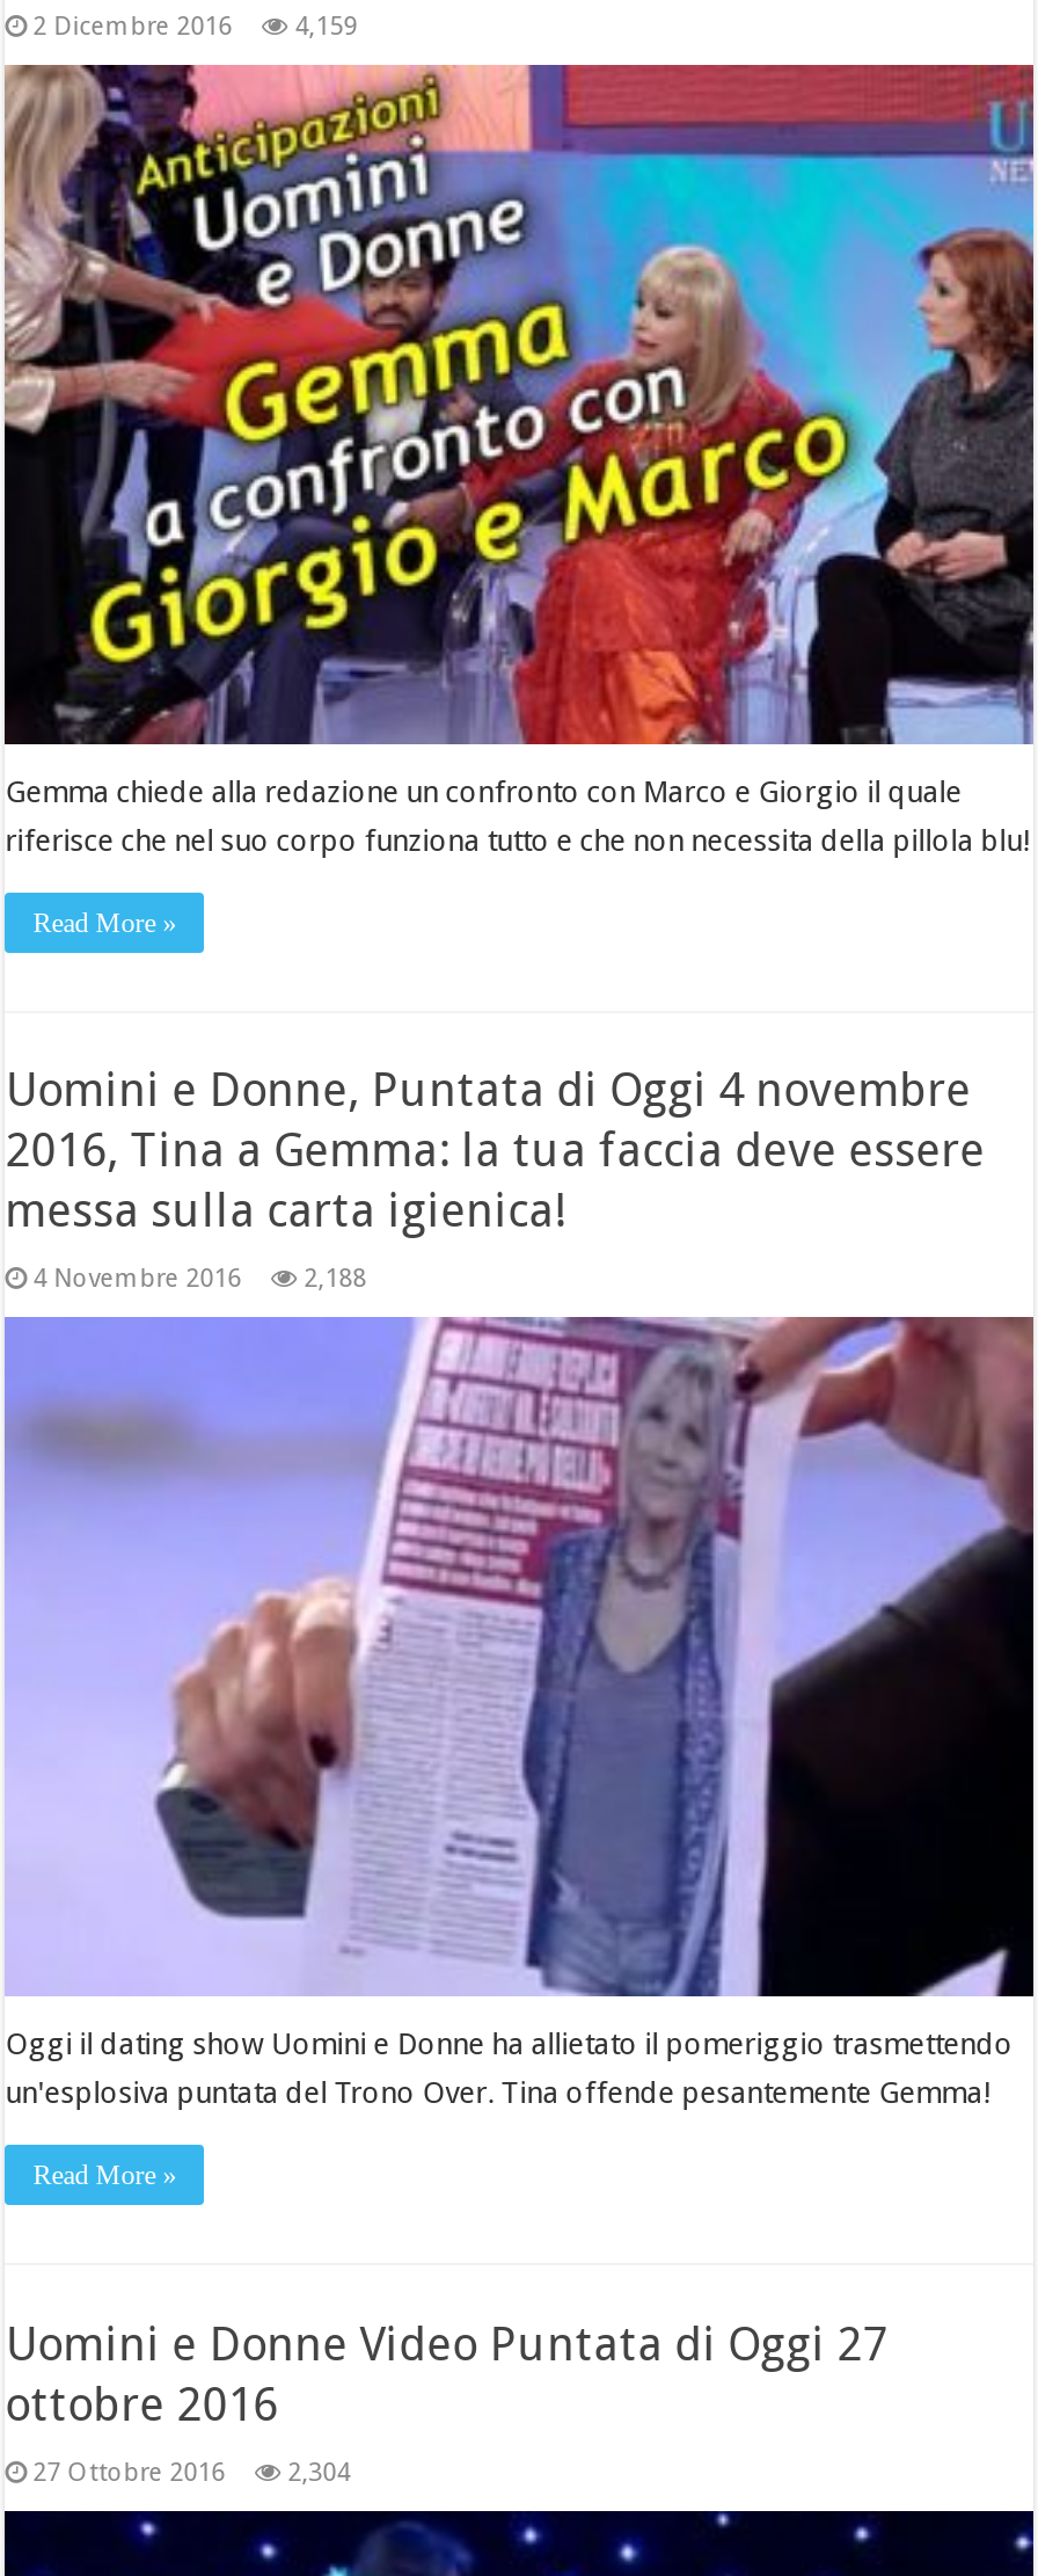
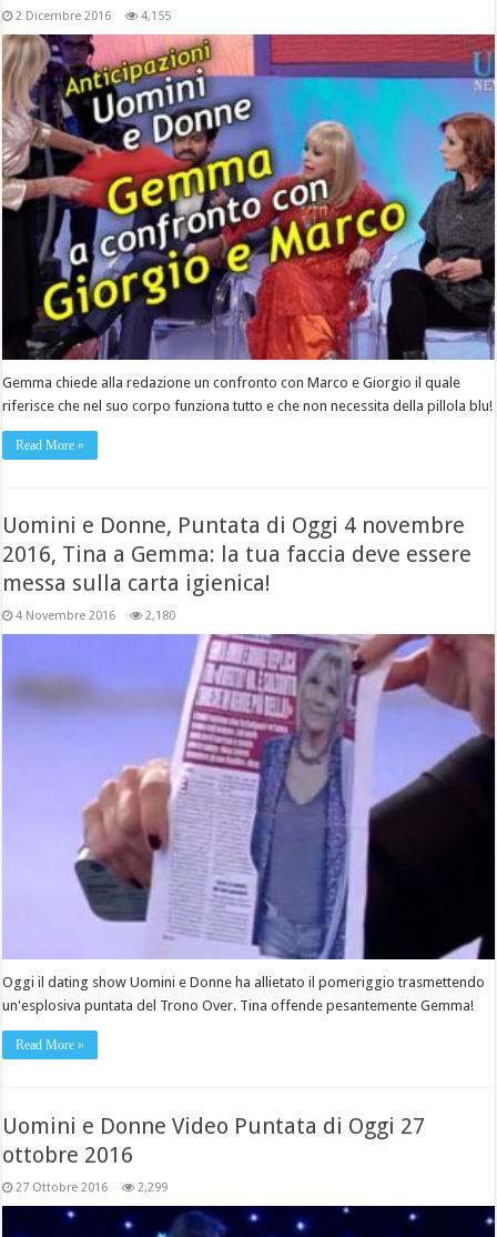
[295,12,357,42] 4,159 -> [141,9,171,23] 4,155
[304,1264,367,1294] 2,188 -> [146,609,176,623] 2,180
[288,2458,350,2488] 2,304 -> [138,1180,168,1195] 2,299

